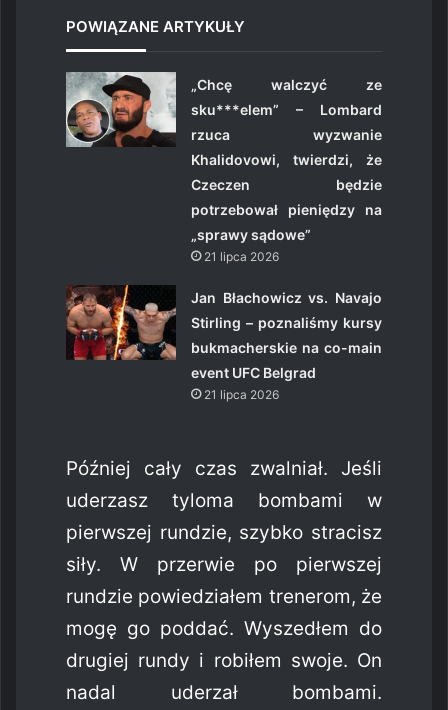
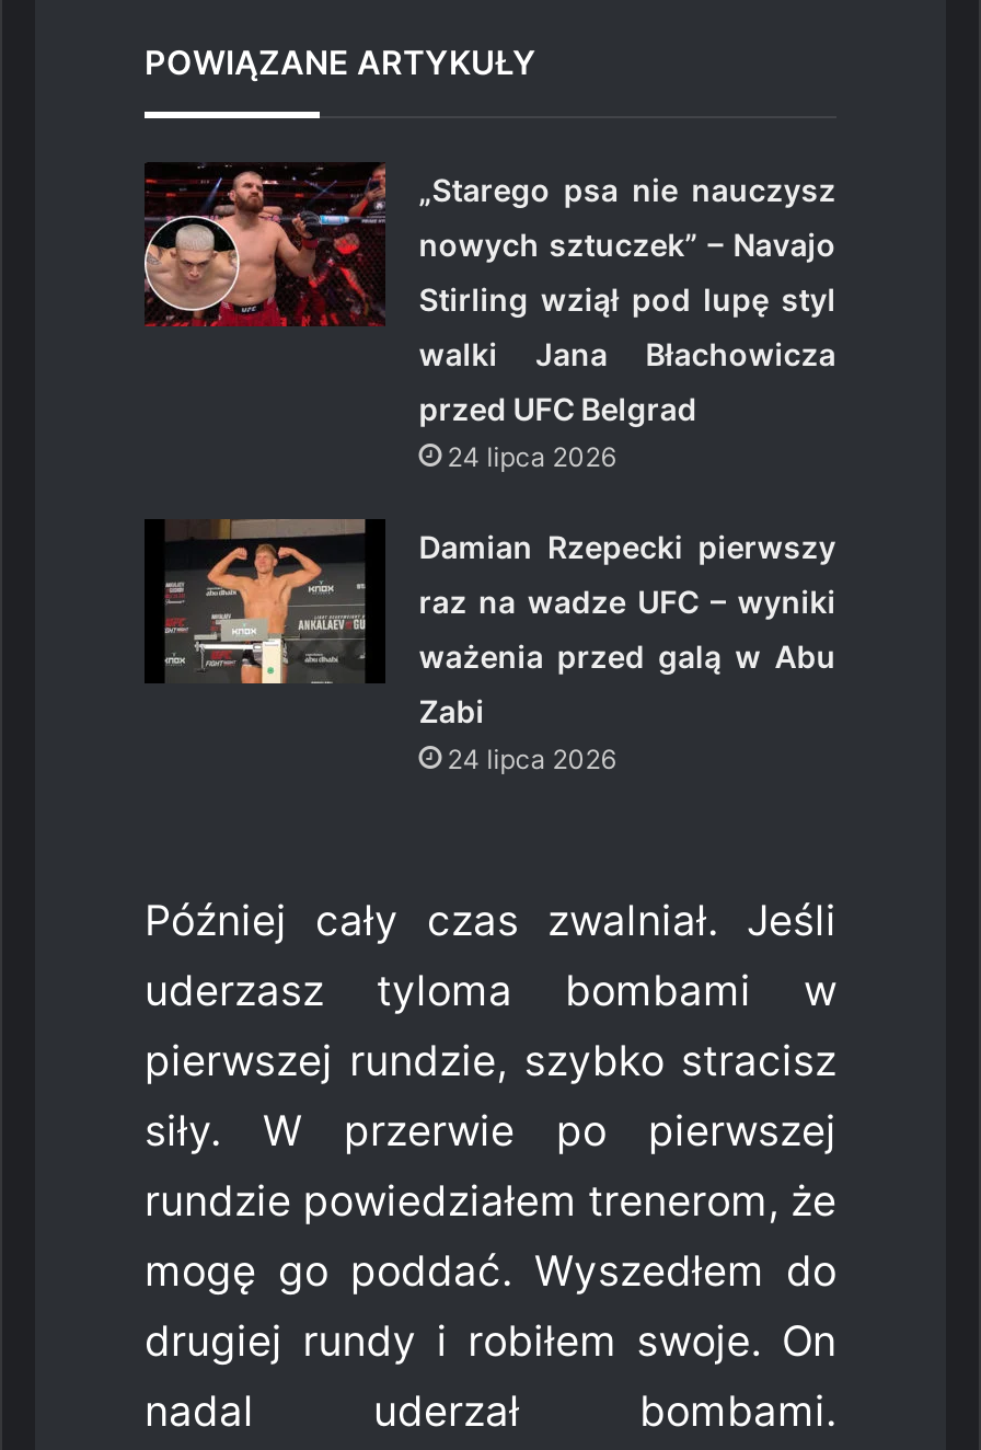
[65,71,382,402] [image] | „Chcę walczyć ze | sku***elem” – Lombard | rzuca wyzwanie | Khalidovowi, twierdzi, że | Czeczen będzie | potrzebował pieniędzy na | „sprawy sądowe” | 21 lipca 2026 | Jan Błachowicz vs. Navajo | Stirling – poznaliśmy kursy | bukmacherskie na co-main | event UFC Belgrad | 21 lipca 2026 -> [142,160,836,775] [image] | „Starego psa nie nauczysz | nowych sztuczek” – Navajo | Stirling wziął pod lupę styl | walki Jana Błachowicza | przed UFC Belgrad | 24 lipca 2026 | Damian Rzepecki pierwszy | raz na wadze UFC – wyniki | ważenia przed galą w Abu | Zabi | 24 lipca 2026
[66,285,177,361] [image] -> [145,517,385,686] [image]

